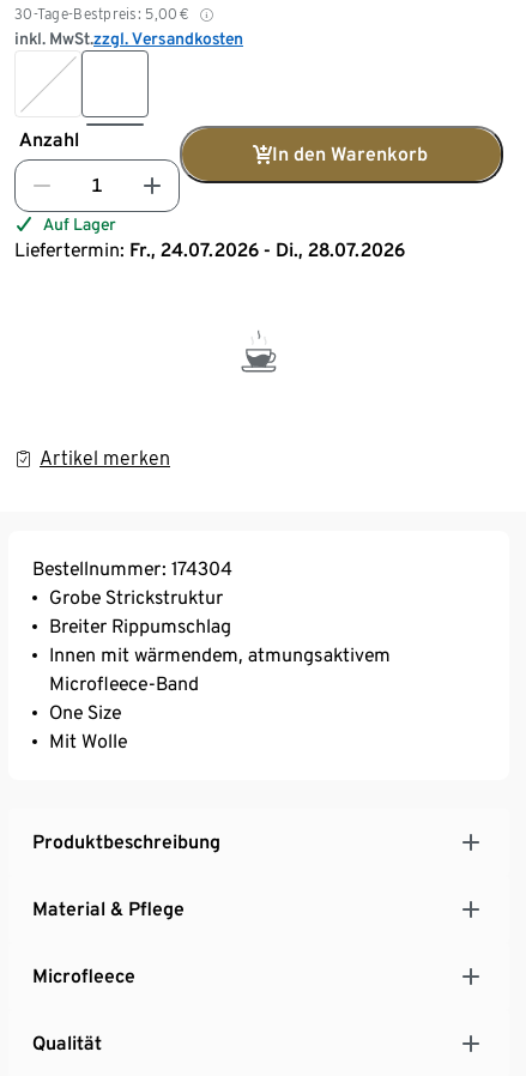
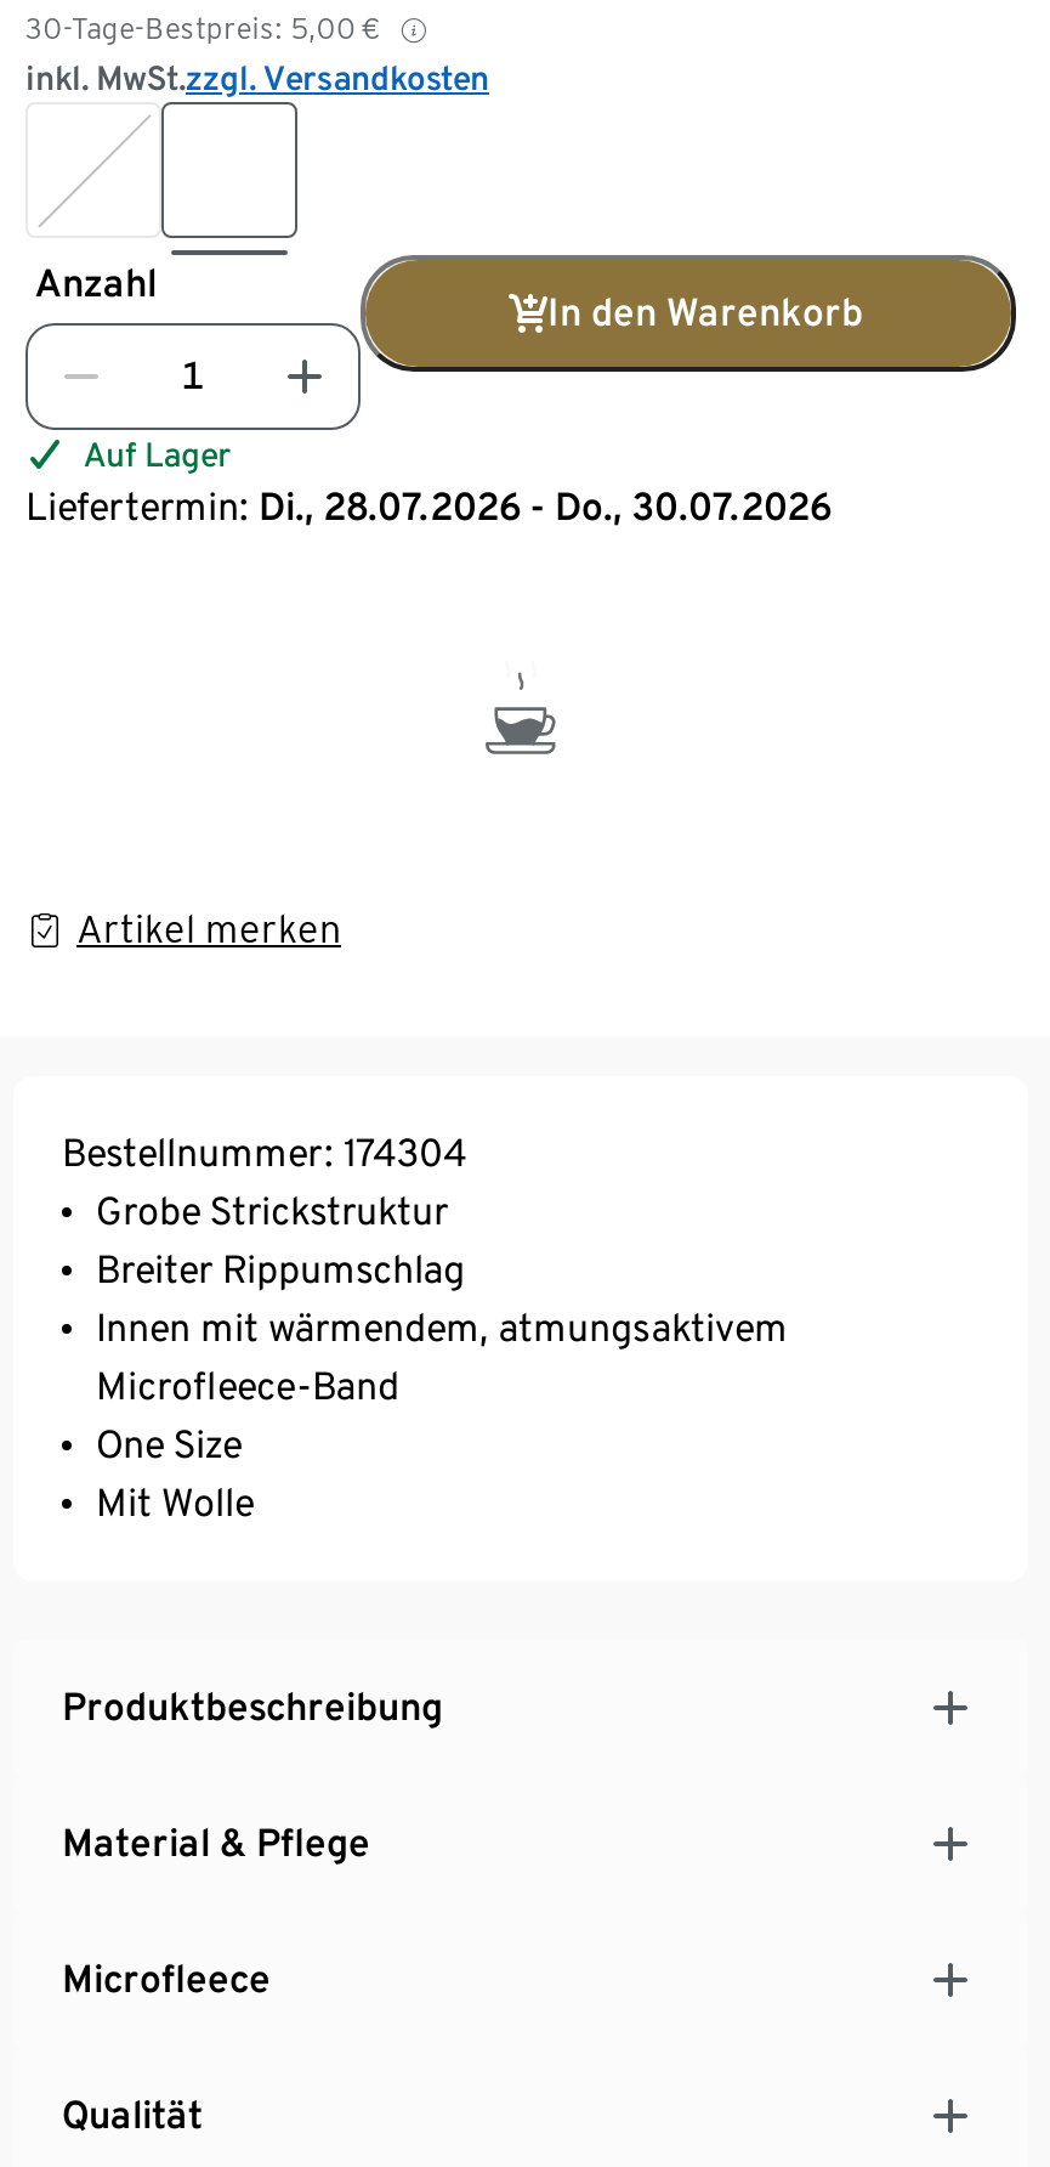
[14,238,405,261] Liefertermin: Fr., 24.07.2026 - Di., 28.07.2026 -> [25,483,832,529] Liefertermin: Di., 28.07.2026 - Do., 30.07.2026

